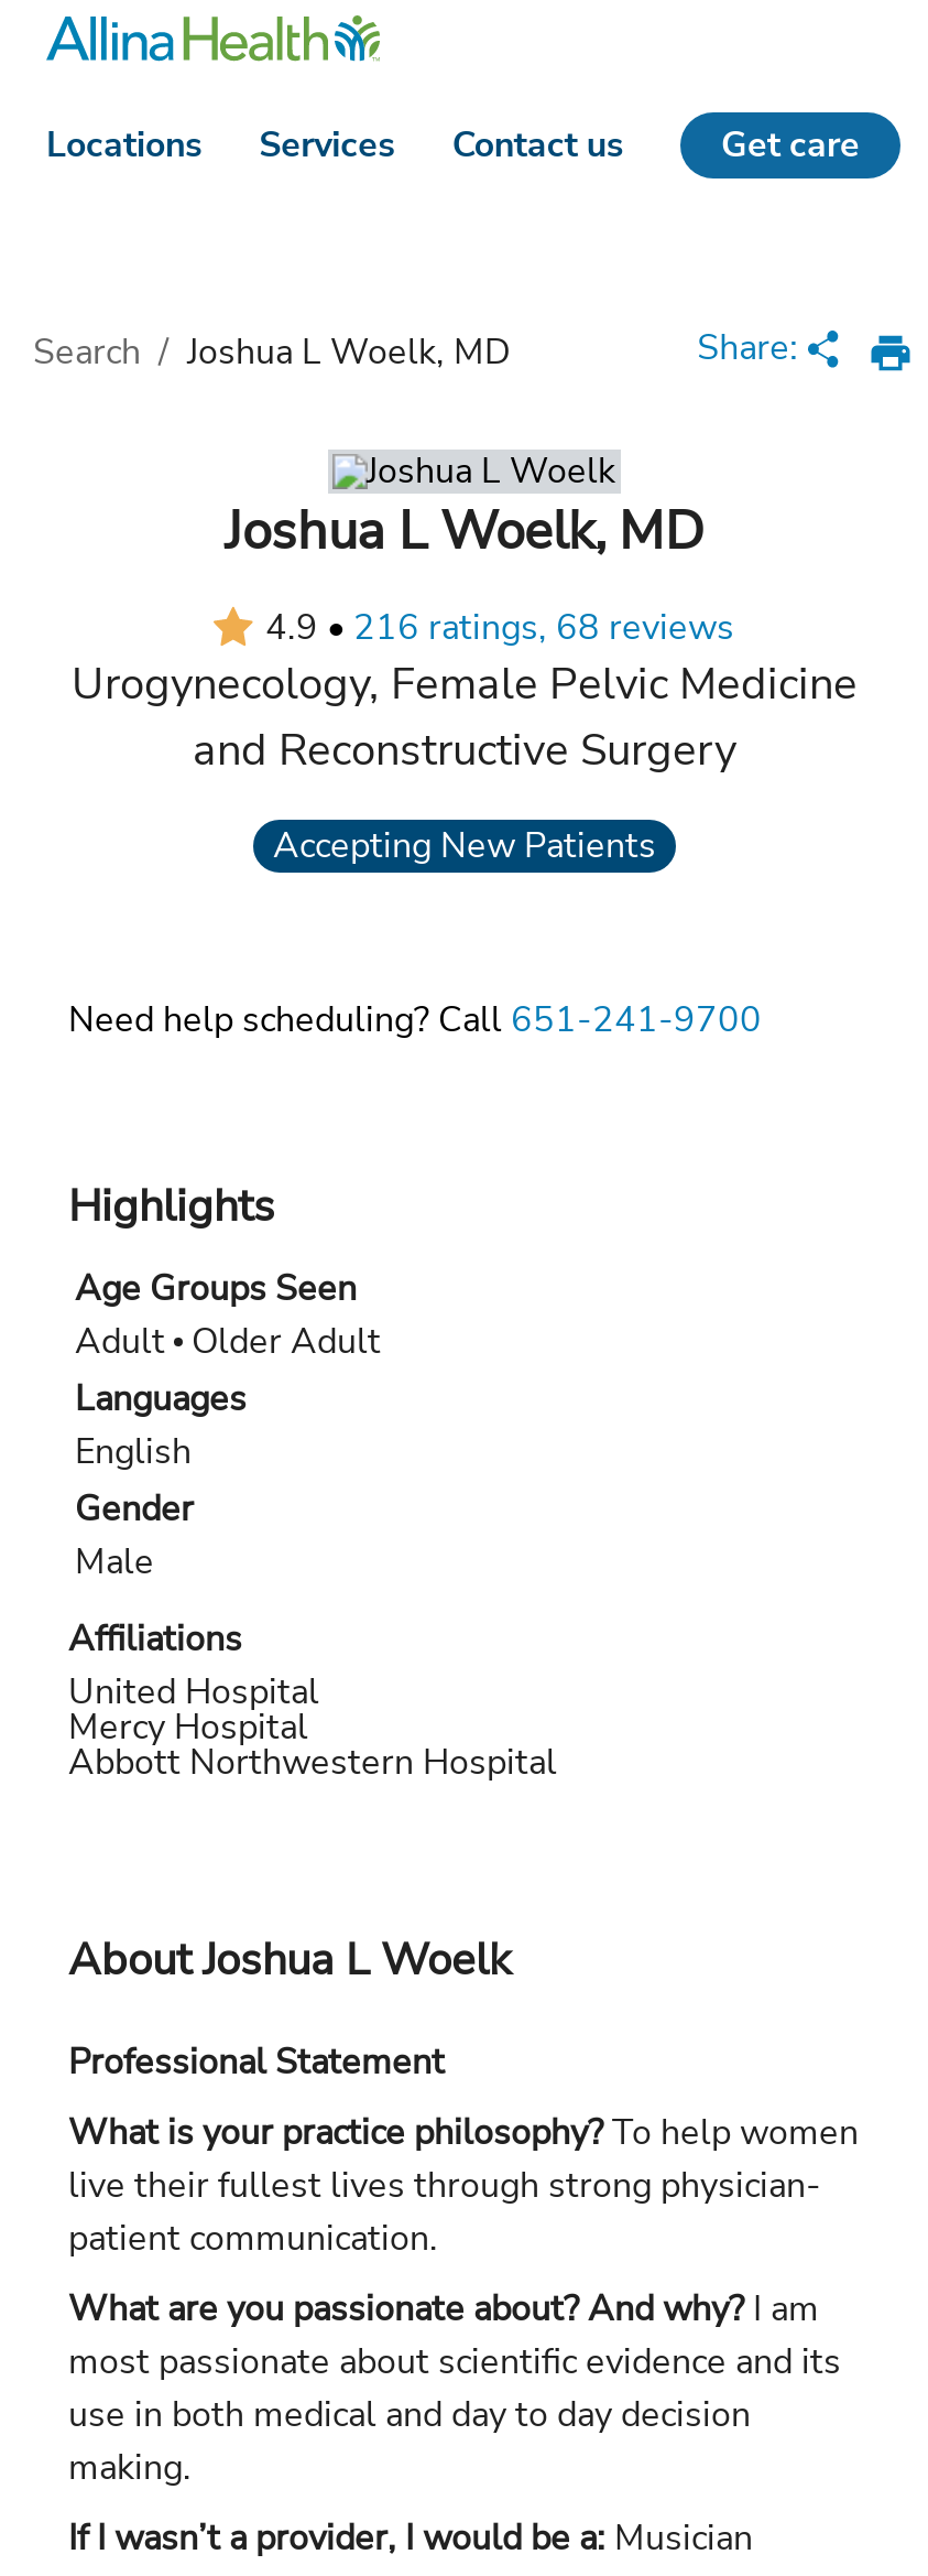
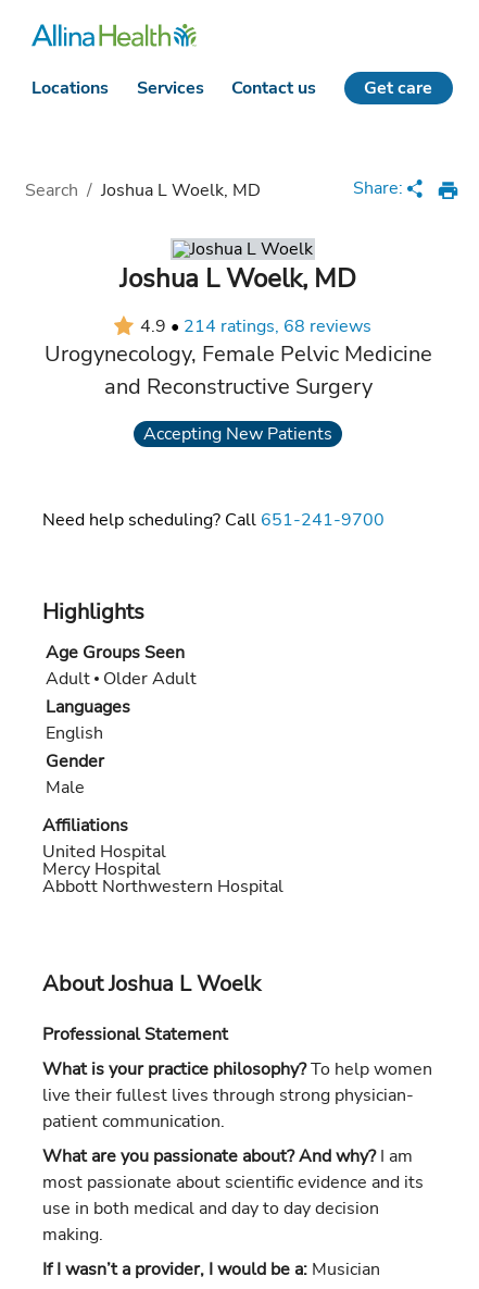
[265,604,734,652] 4.9 • 216 ratings, 68 reviews -> [140,314,371,338] 4.9 • 214 ratings, 68 reviews

